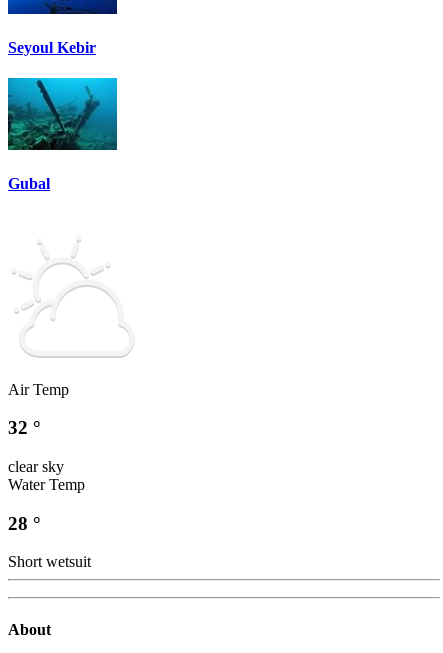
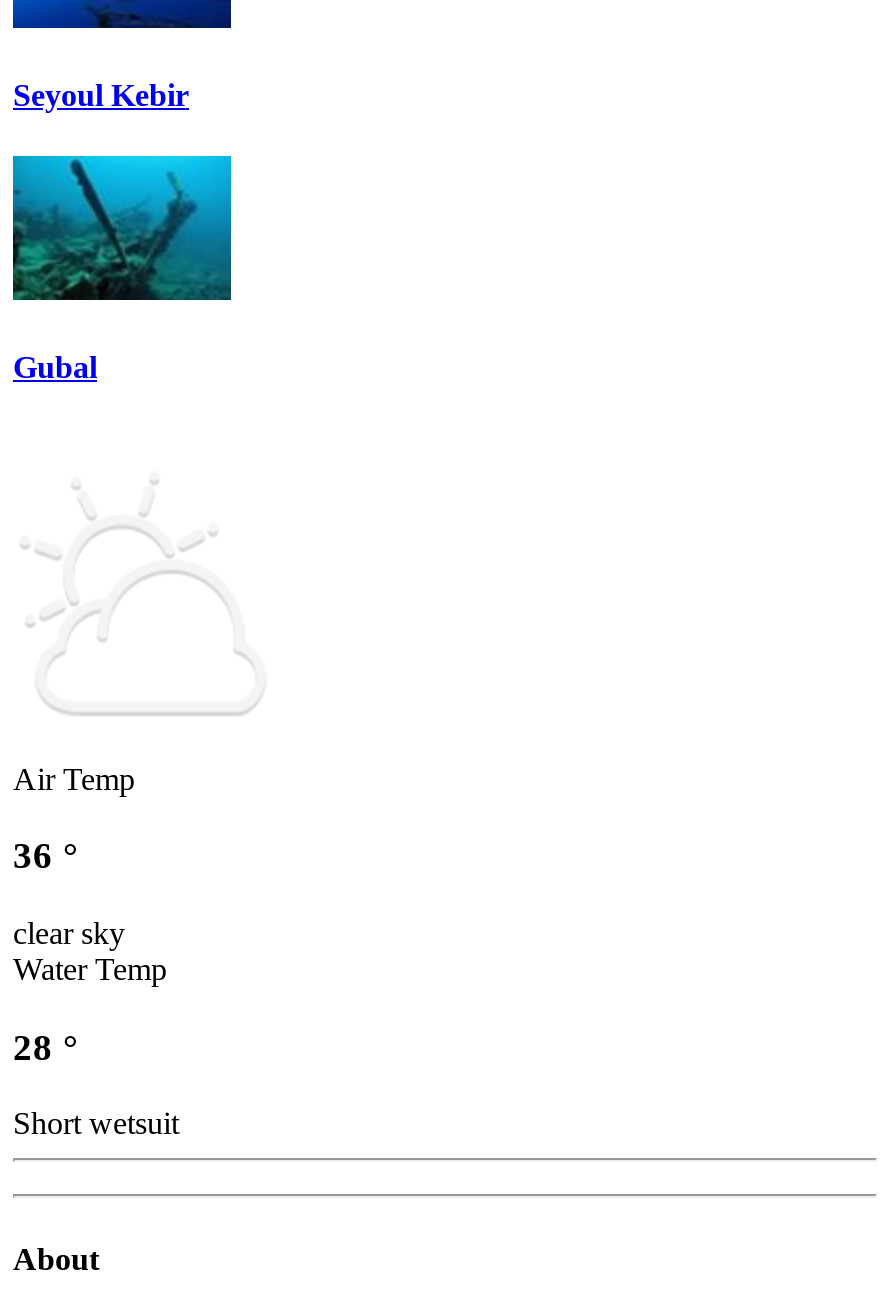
[8,417,41,438] 32 ° -> [13,835,79,877] 36 °

